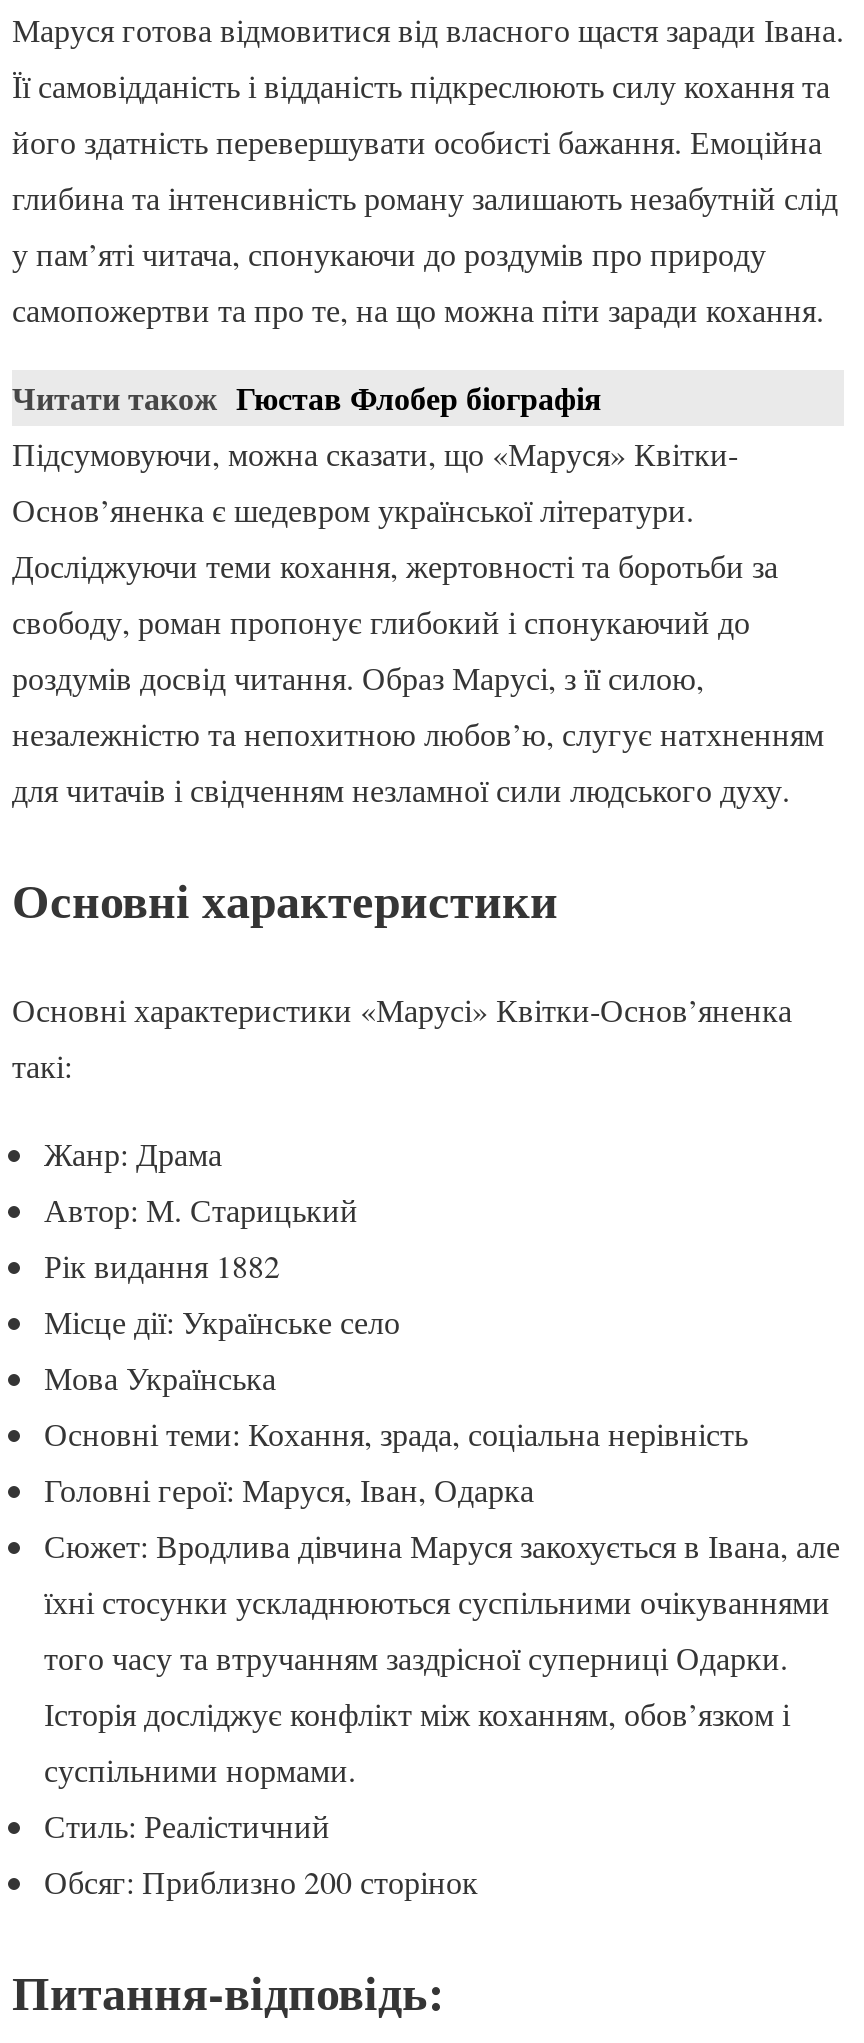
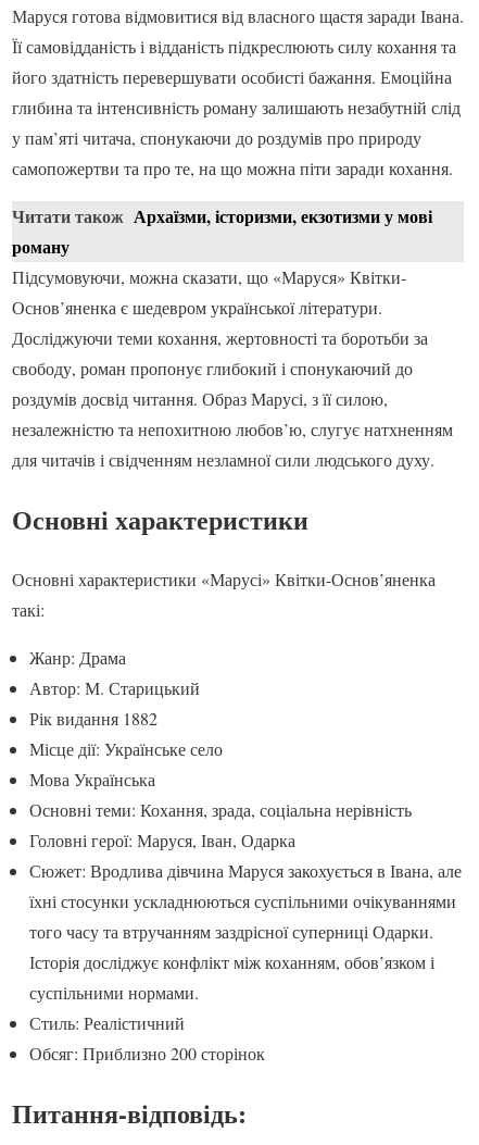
[12,374,602,420] Читати також Гюстав Флобер біографія -> [12,203,432,259] Читати також Архаїзми, історизми, екзотизми у мові | роману

